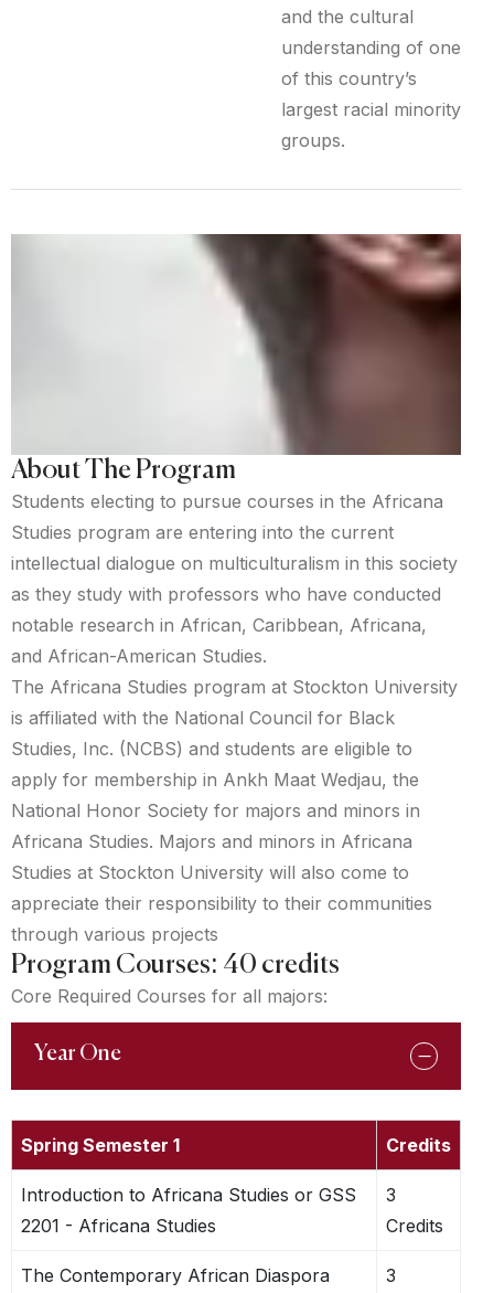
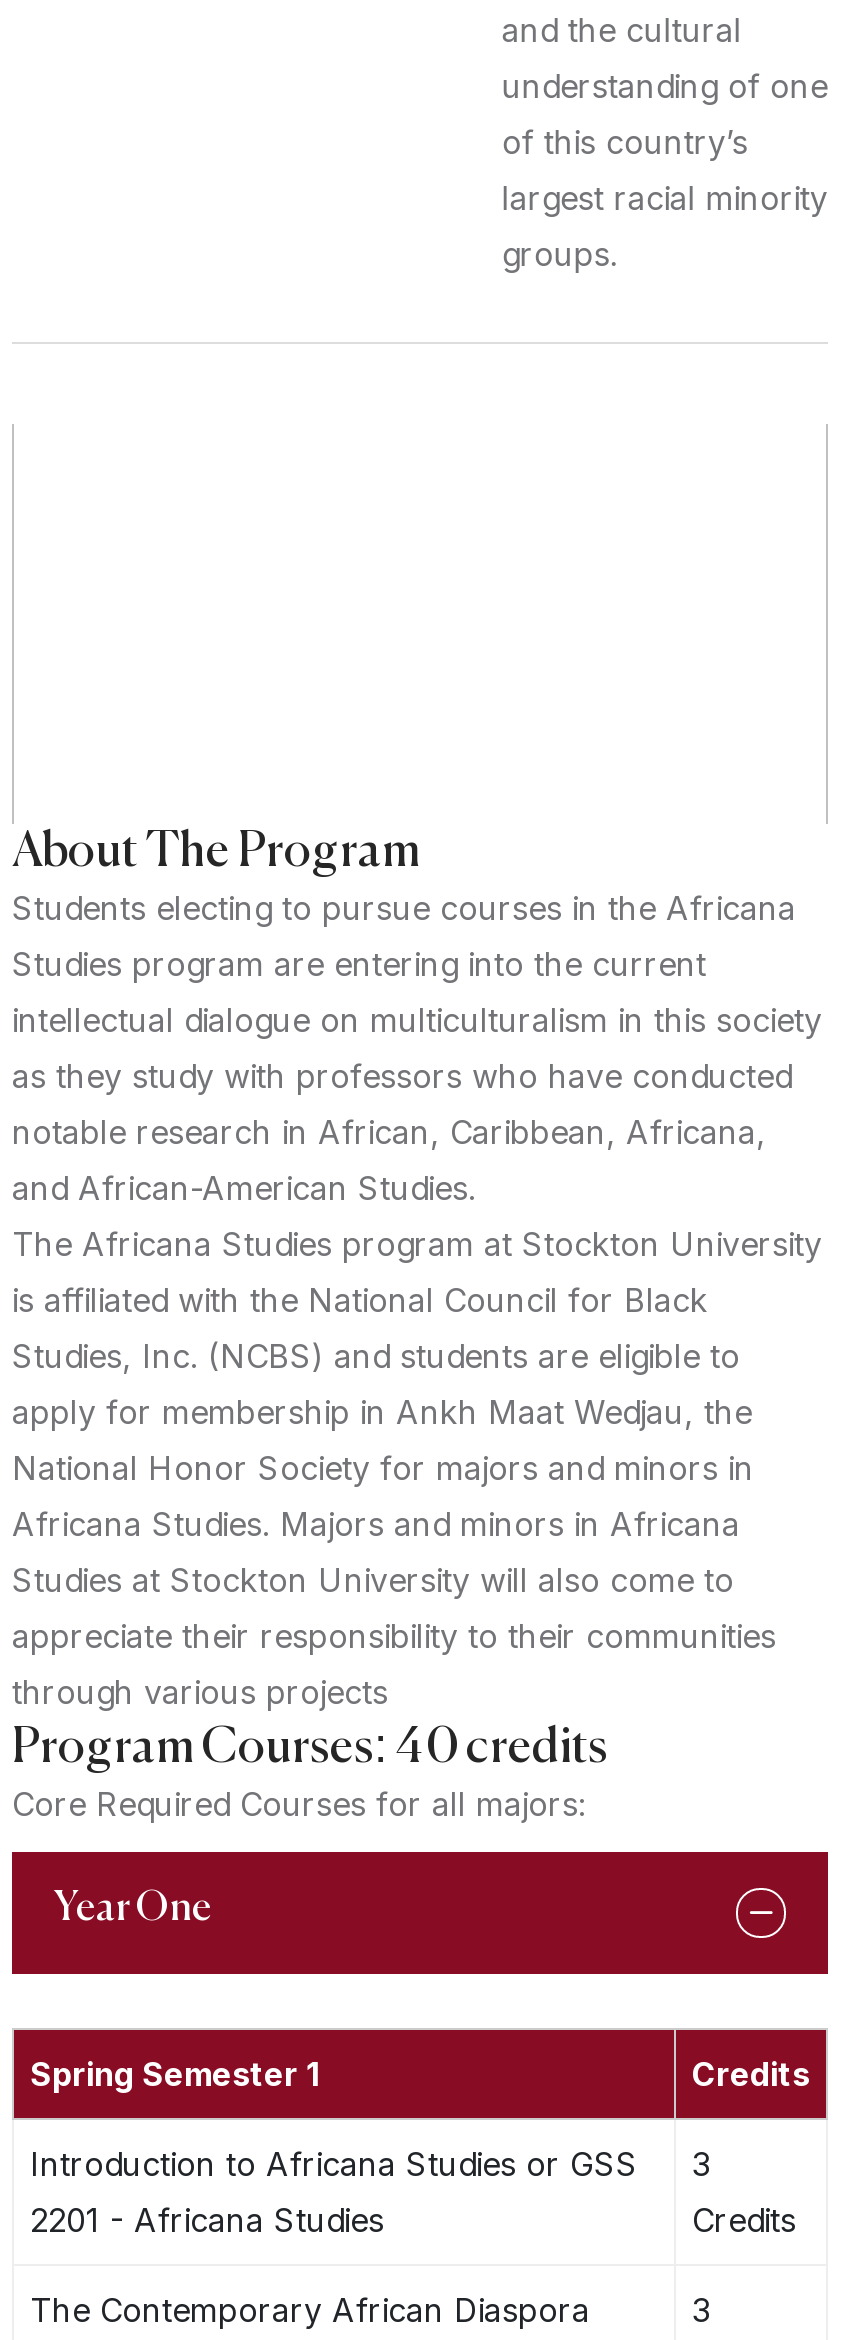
[12,233,462,456] [image] -> none

